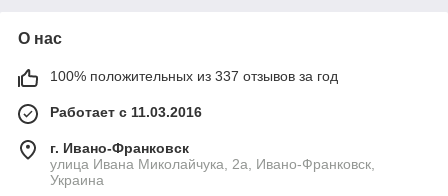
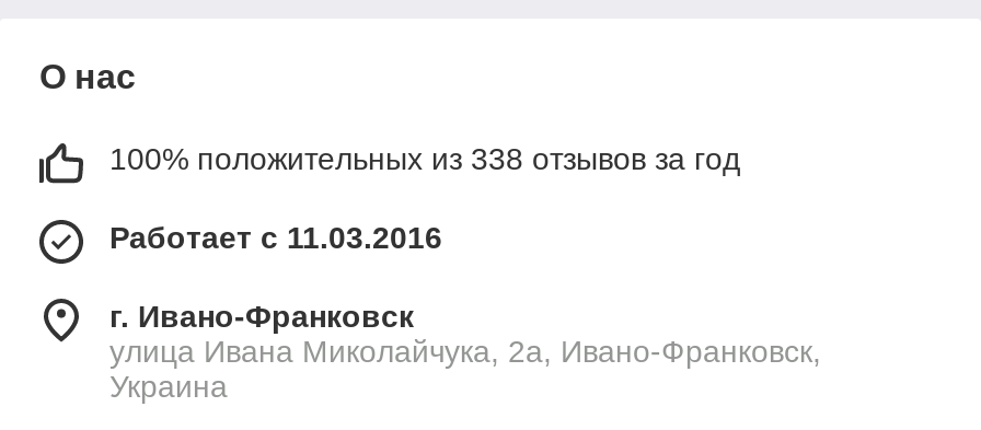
[50,68,338,84] 100% положительных из 337 отзывов за год -> [109,141,740,176] 100% положительных из 338 отзывов за год

